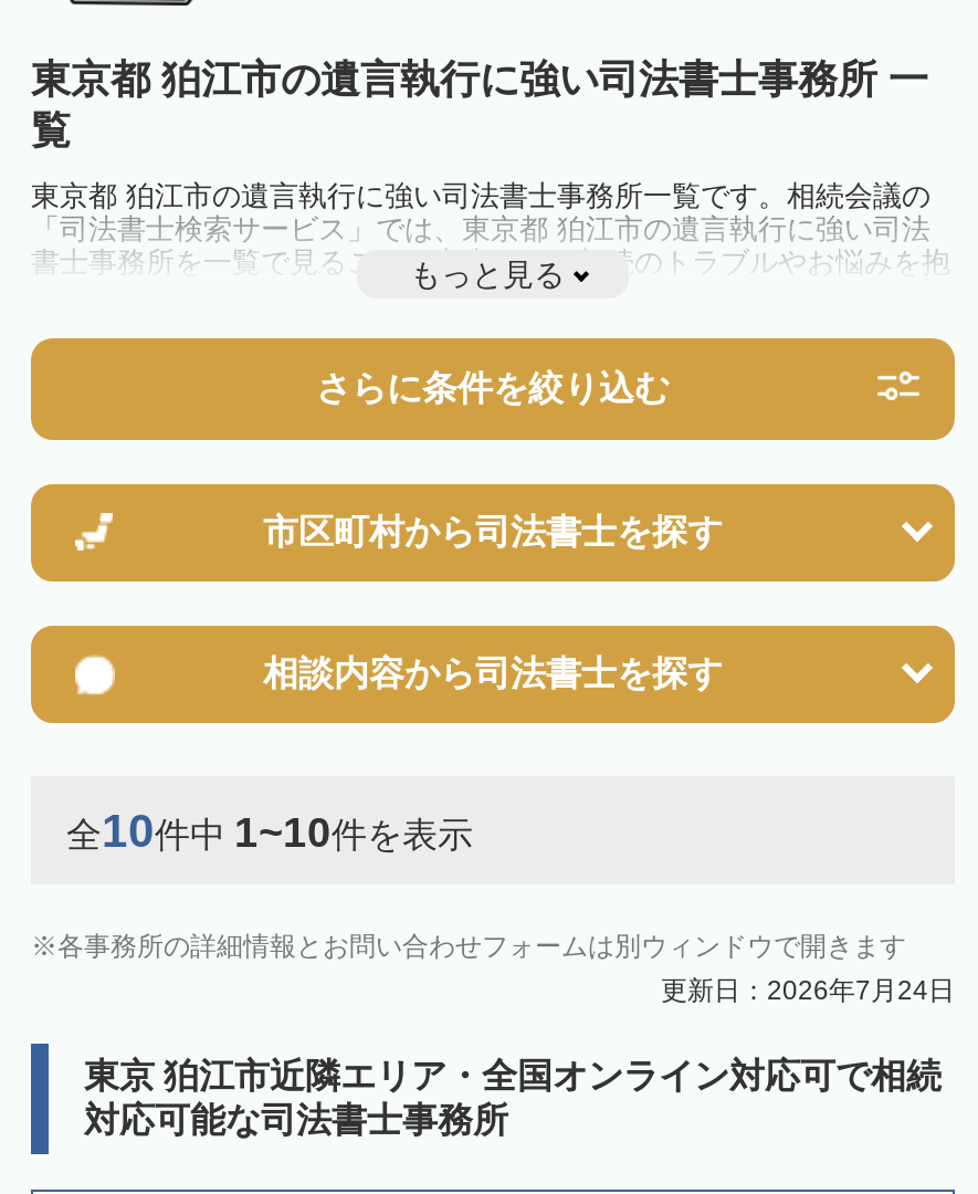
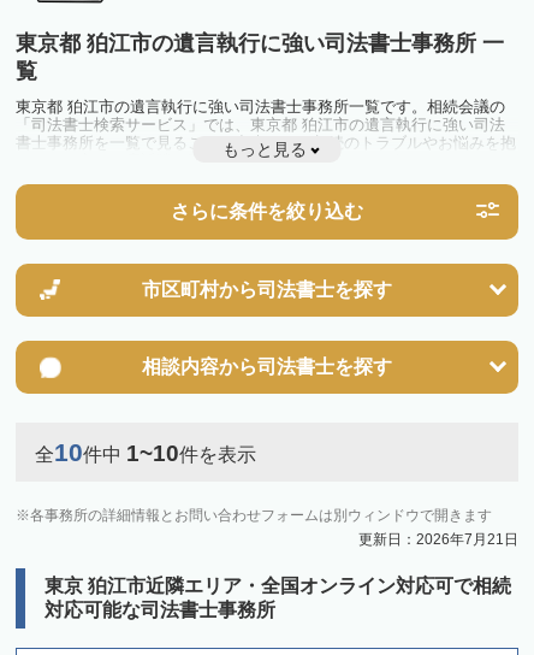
[661,976,955,1006] 更新日：2026年7月24日 -> [358,531,518,548] 更新日：2026年7月21日

